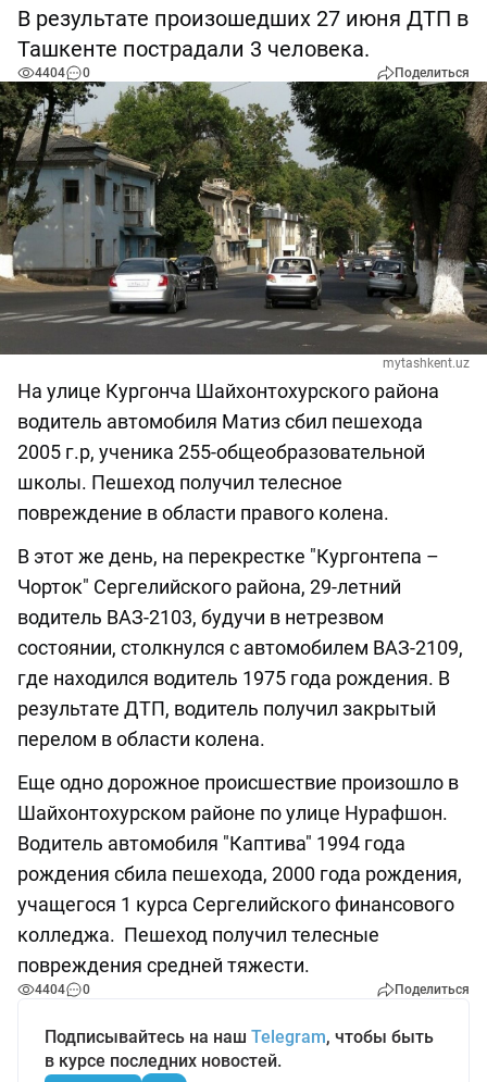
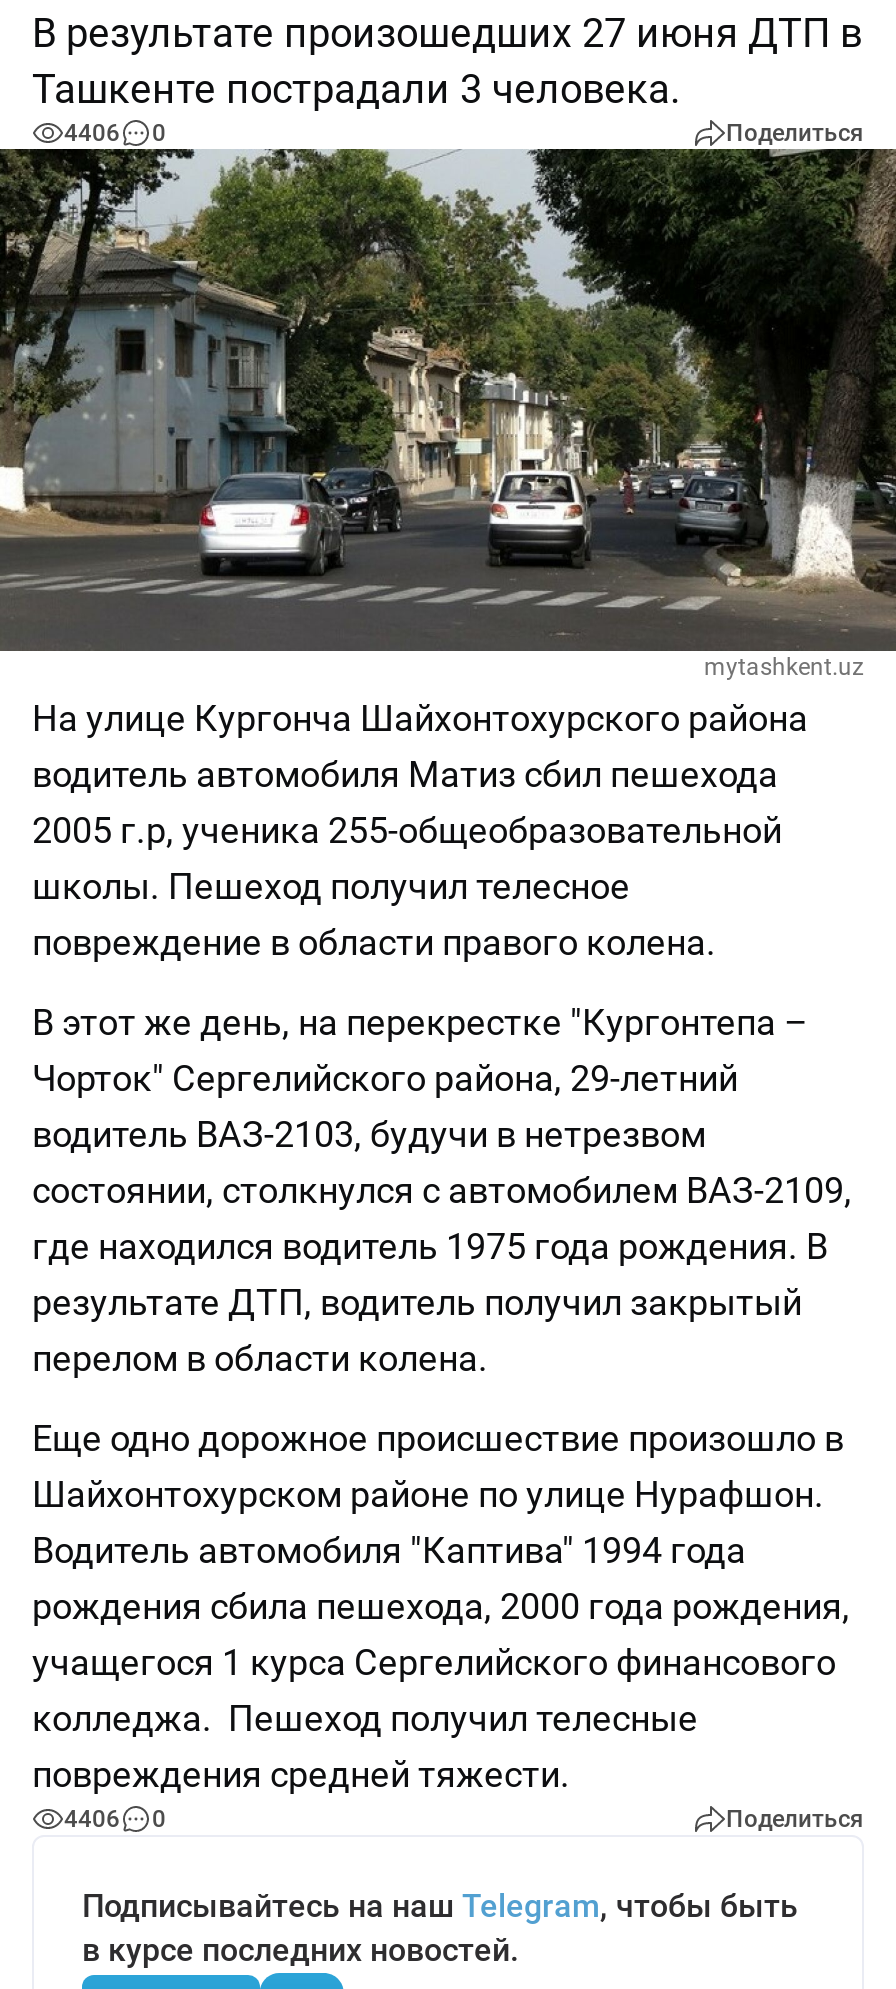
[35,65,90,80] 4404 0 -> [64,119,166,147] 4406 0
[35,982,90,997] 4404 0 -> [64,1805,166,1833] 4406 0

